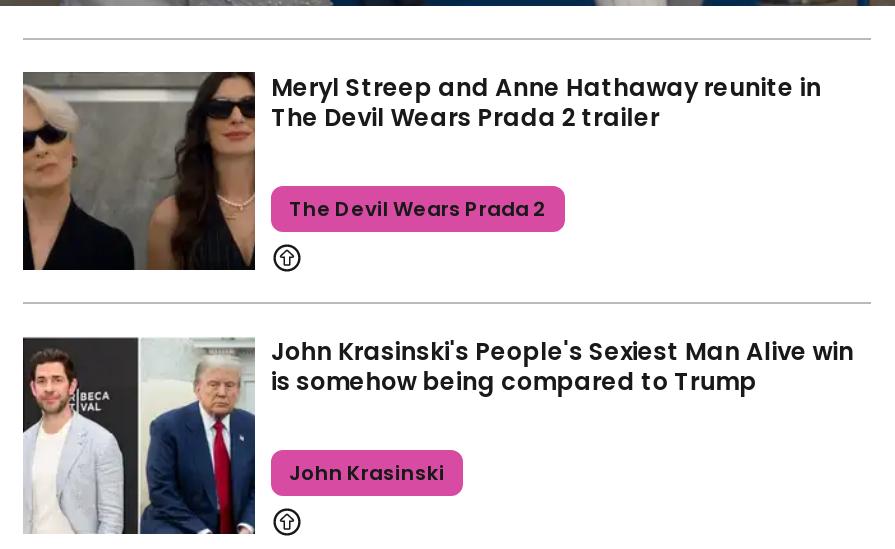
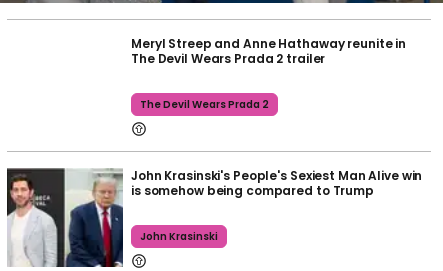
[21,70,257,272] [image] -> none

